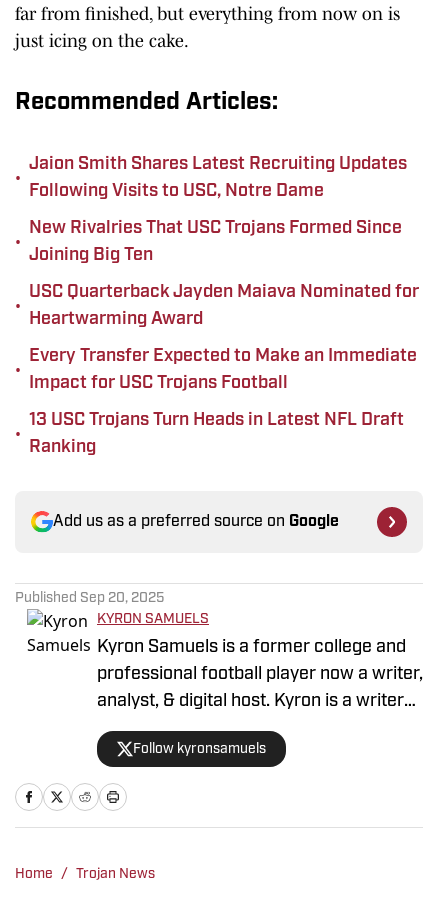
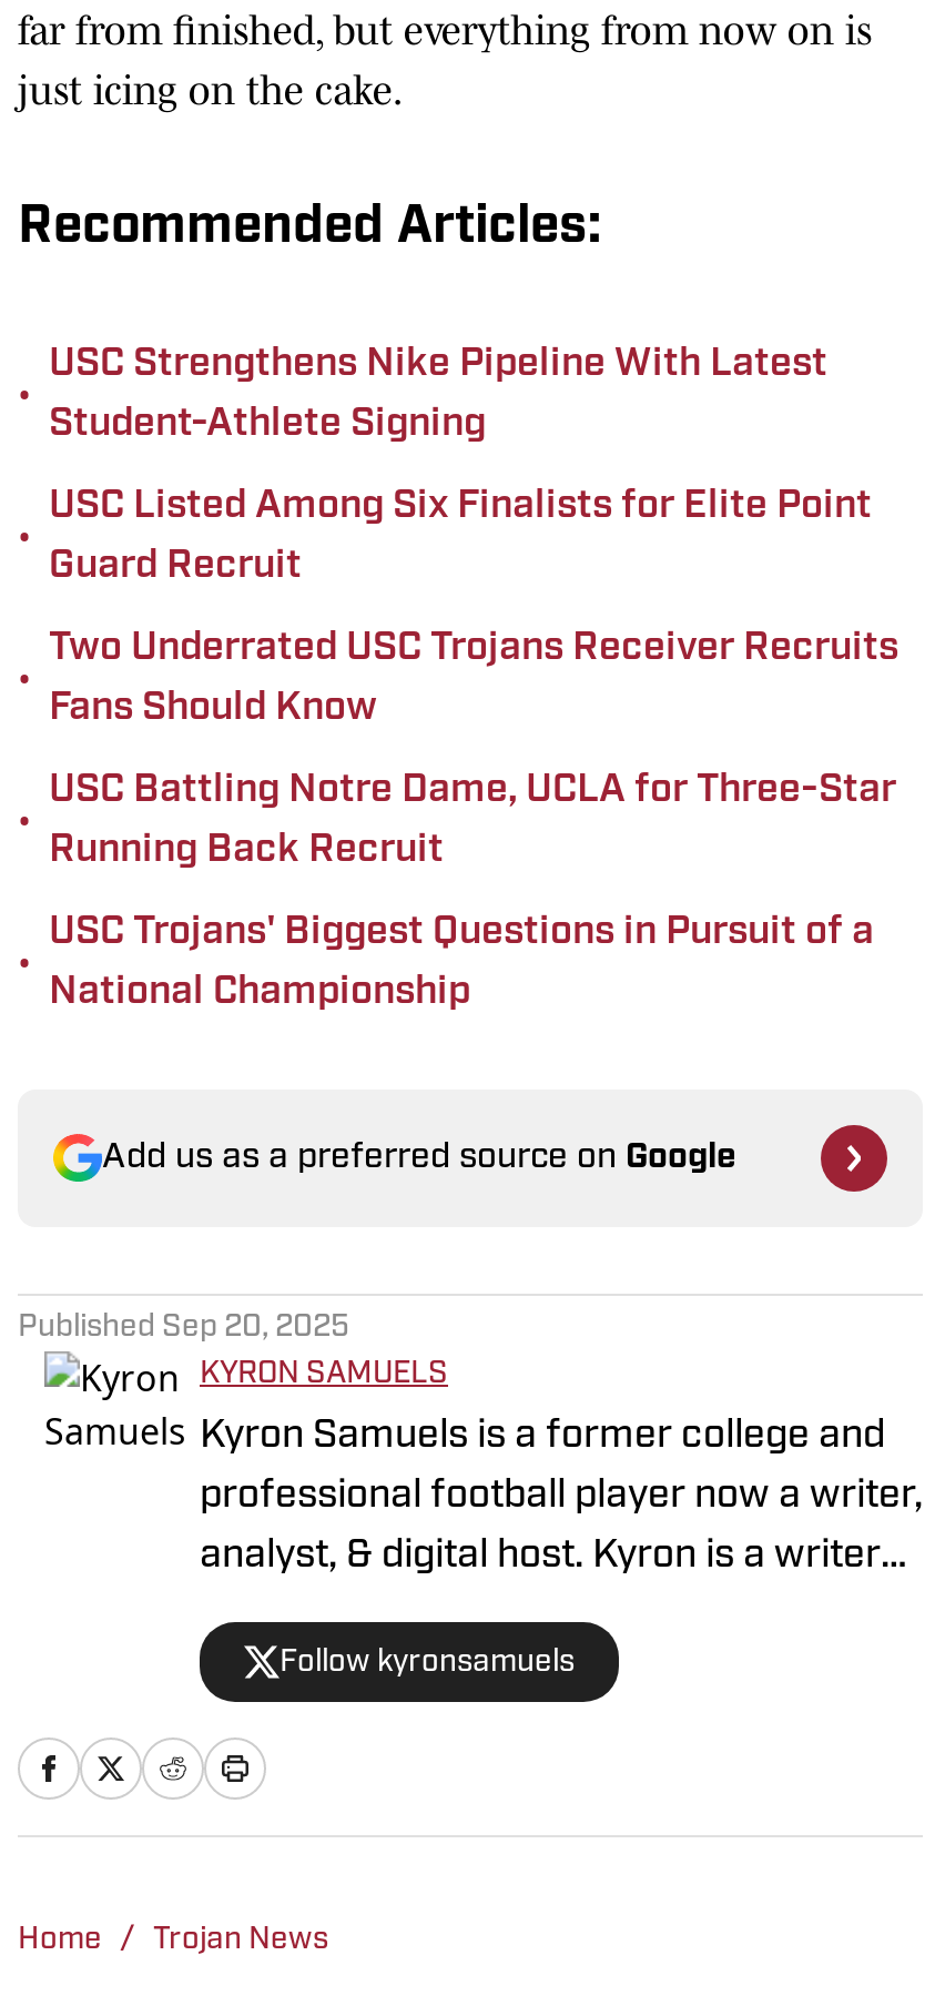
[29,155,407,201] Jaion Smith Shares Latest Recruiting Updates | Following Visits to USC, Notre Dame -> [49,344,827,446] USC Strengthens Nike Pipeline With Latest | Student-Athlete Signing
[29,219,402,265] New Rivalries That USC Trojans Formed Since | Joining Big Ten -> [49,486,872,588] USC Listed Among Six Finalists for Elite Point | Guard Recruit
[29,283,419,329] USC Quarterback Jayden Maiava Nominated for | Heartwarming Award -> [49,628,898,730] Two Underrated USC Trojans Receiver Recruits | Fans Should Know
[29,347,417,393] Every Transfer Expected to Make an Immediate | Impact for USC Trojans Football -> [49,770,896,872] USC Battling Notre Dame, UCLA for Three-Star | Running Back Recruit
[29,411,404,457] 13 USC Trojans Turn Heads in Latest NFL Draft | Ranking -> [49,912,874,1014] USC Trojans' Biggest Questions in Pursuit of a | National Championship

